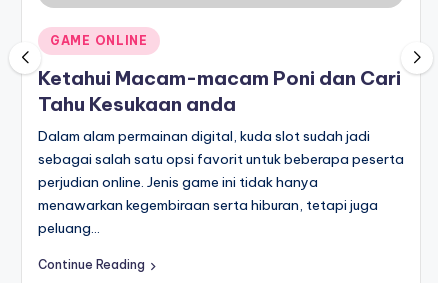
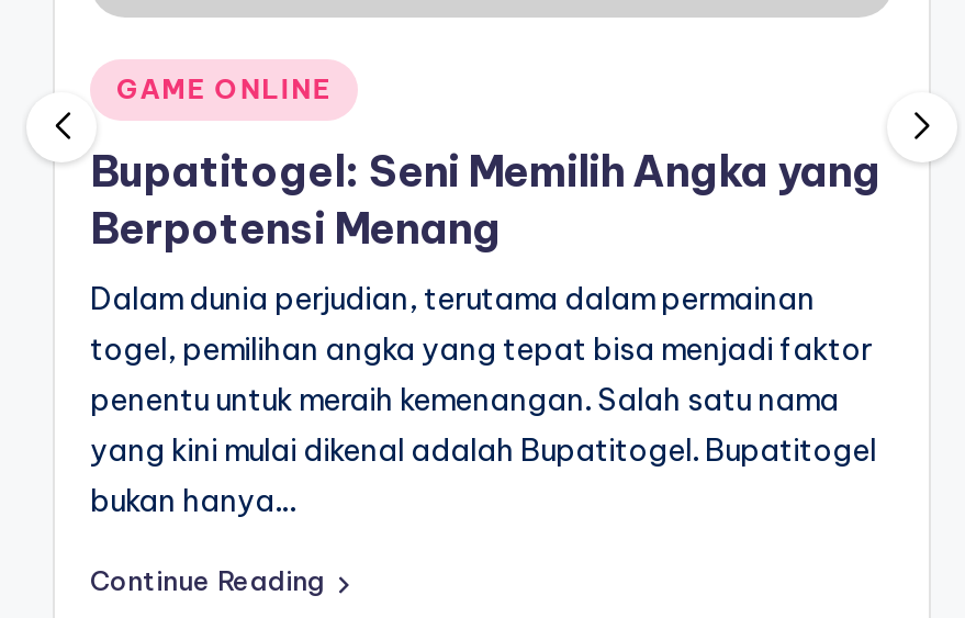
[38,66,401,116] Ketahui Macam-macam Poni dan Cari | Tahu Kesukaan anda -> [90,146,880,256] Bupatitogel: Seni Memilih Angka yang | Berpotensi Menang
[38,127,404,237] Dalam alam permainan digital, kuda slot sudah jadi | sebagai salah satu opsi favorit untuk beberapa peserta | perjudian online. Jenis game ini tidak hanya | menawarkan kegembiraan serta hiburan, tetapi juga | peluang… -> [90,280,876,521] Dalam dunia perjudian, terutama dalam permainan | togel, pemilihan angka yang tepat bisa menjadi faktor | penentu untuk meraih kemenangan. Salah satu nama | yang kini mulai dikenal adalah Bupatitogel. Bupatitogel | bukan hanya…

